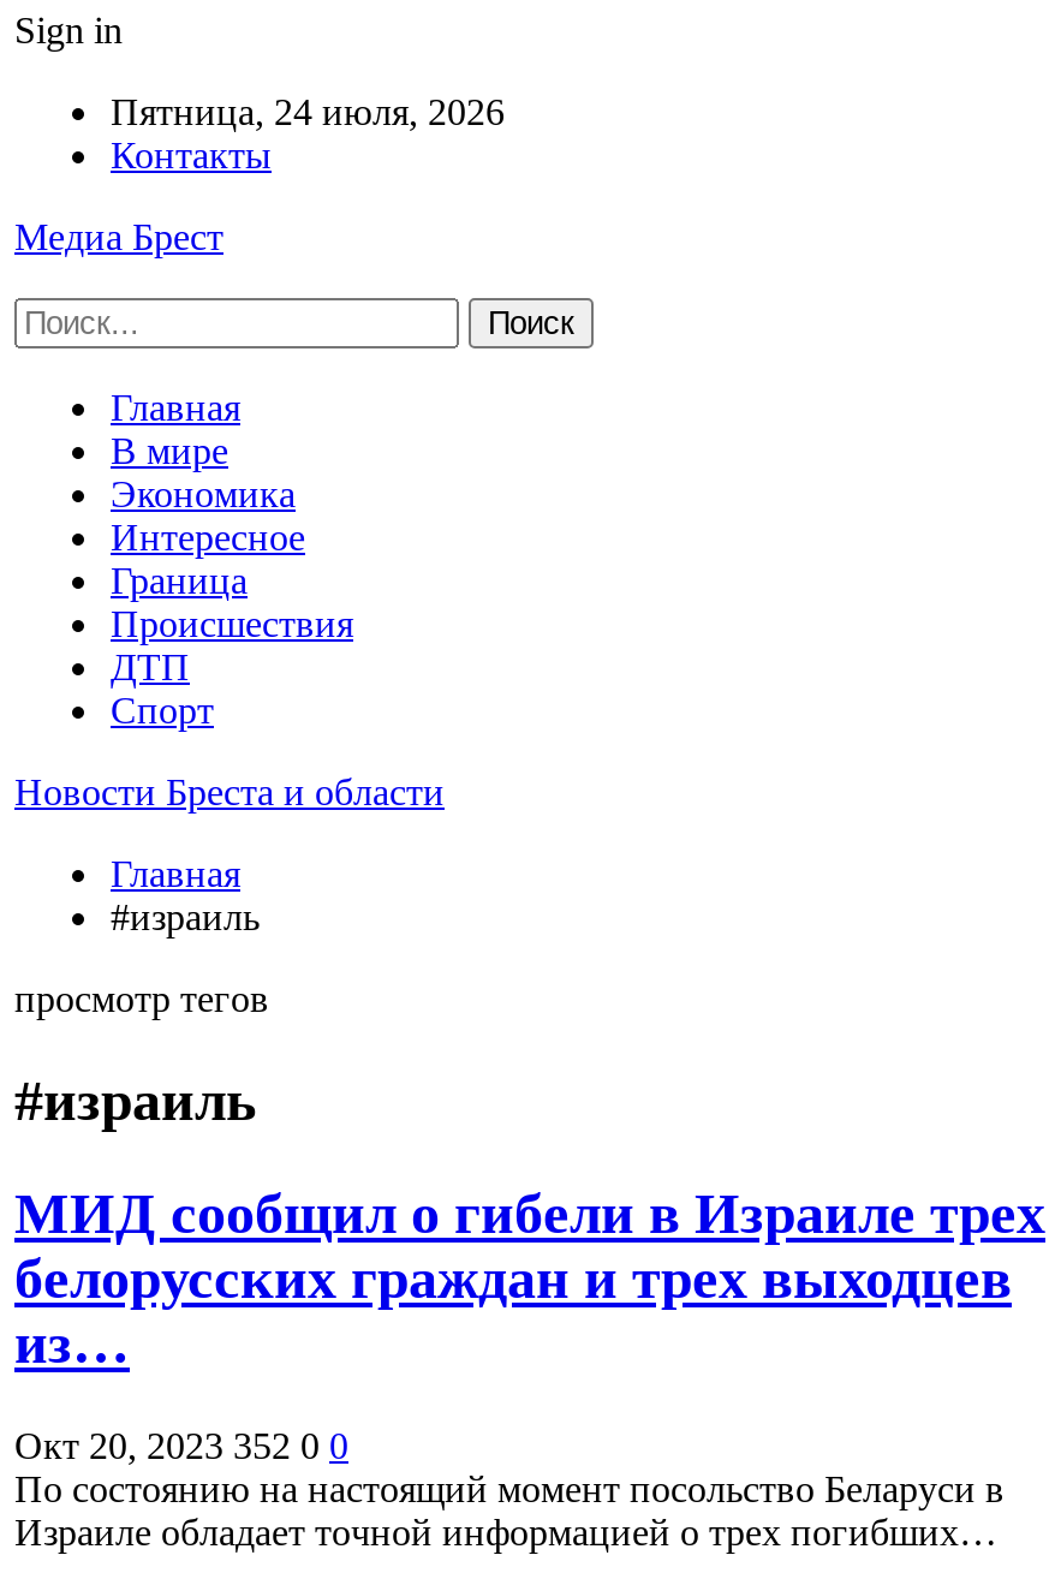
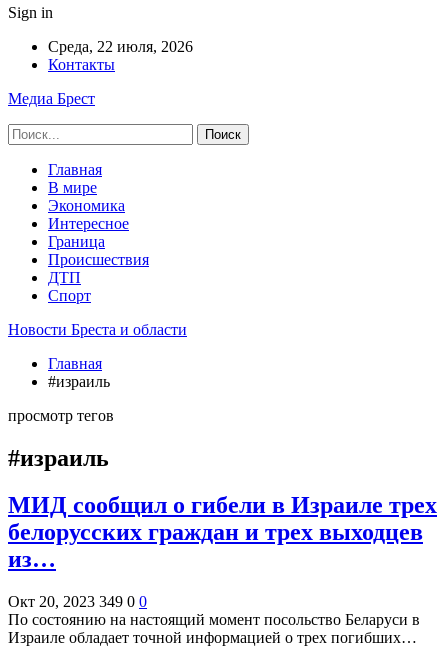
[111,91,505,132] Пятница, 24 июля, 2026 -> [48,38,193,55] Среда, 22 июля, 2026
[14,1424,348,1465] Окт 20, 2023 352 0 0 -> [8,593,147,610] Окт 20, 2023 349 0 0

